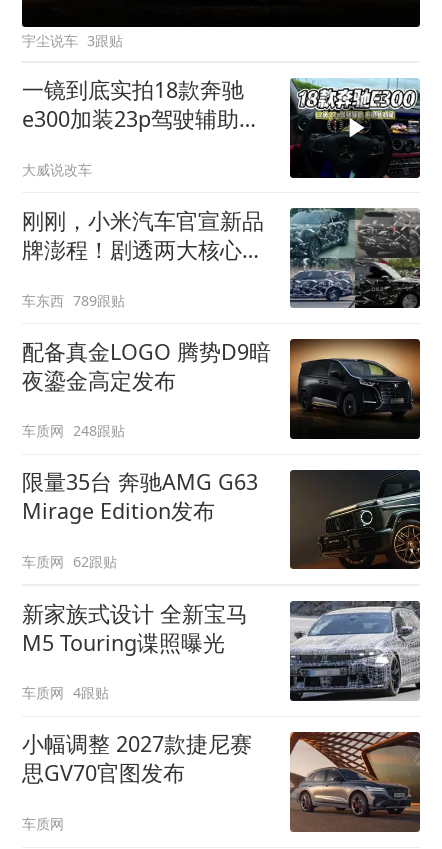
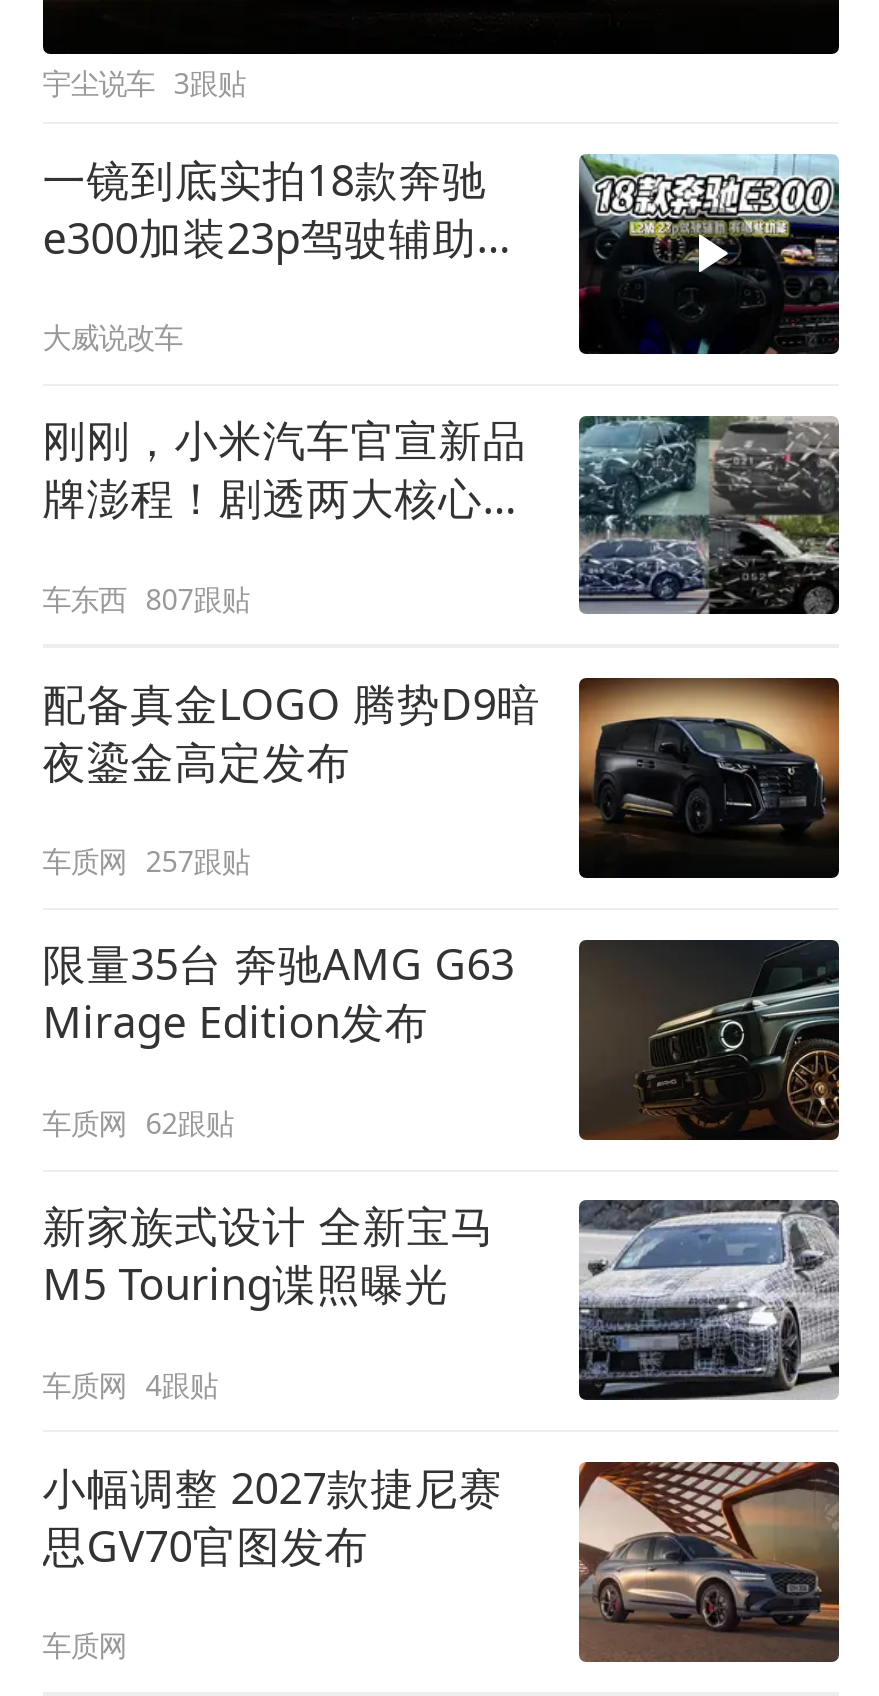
[22,290,125,309] 车东西 789跟贴 -> [42,579,250,617] 车东西 807跟贴
[22,421,125,440] 车质网 248跟贴 -> [42,842,250,880] 车质网 257跟贴

